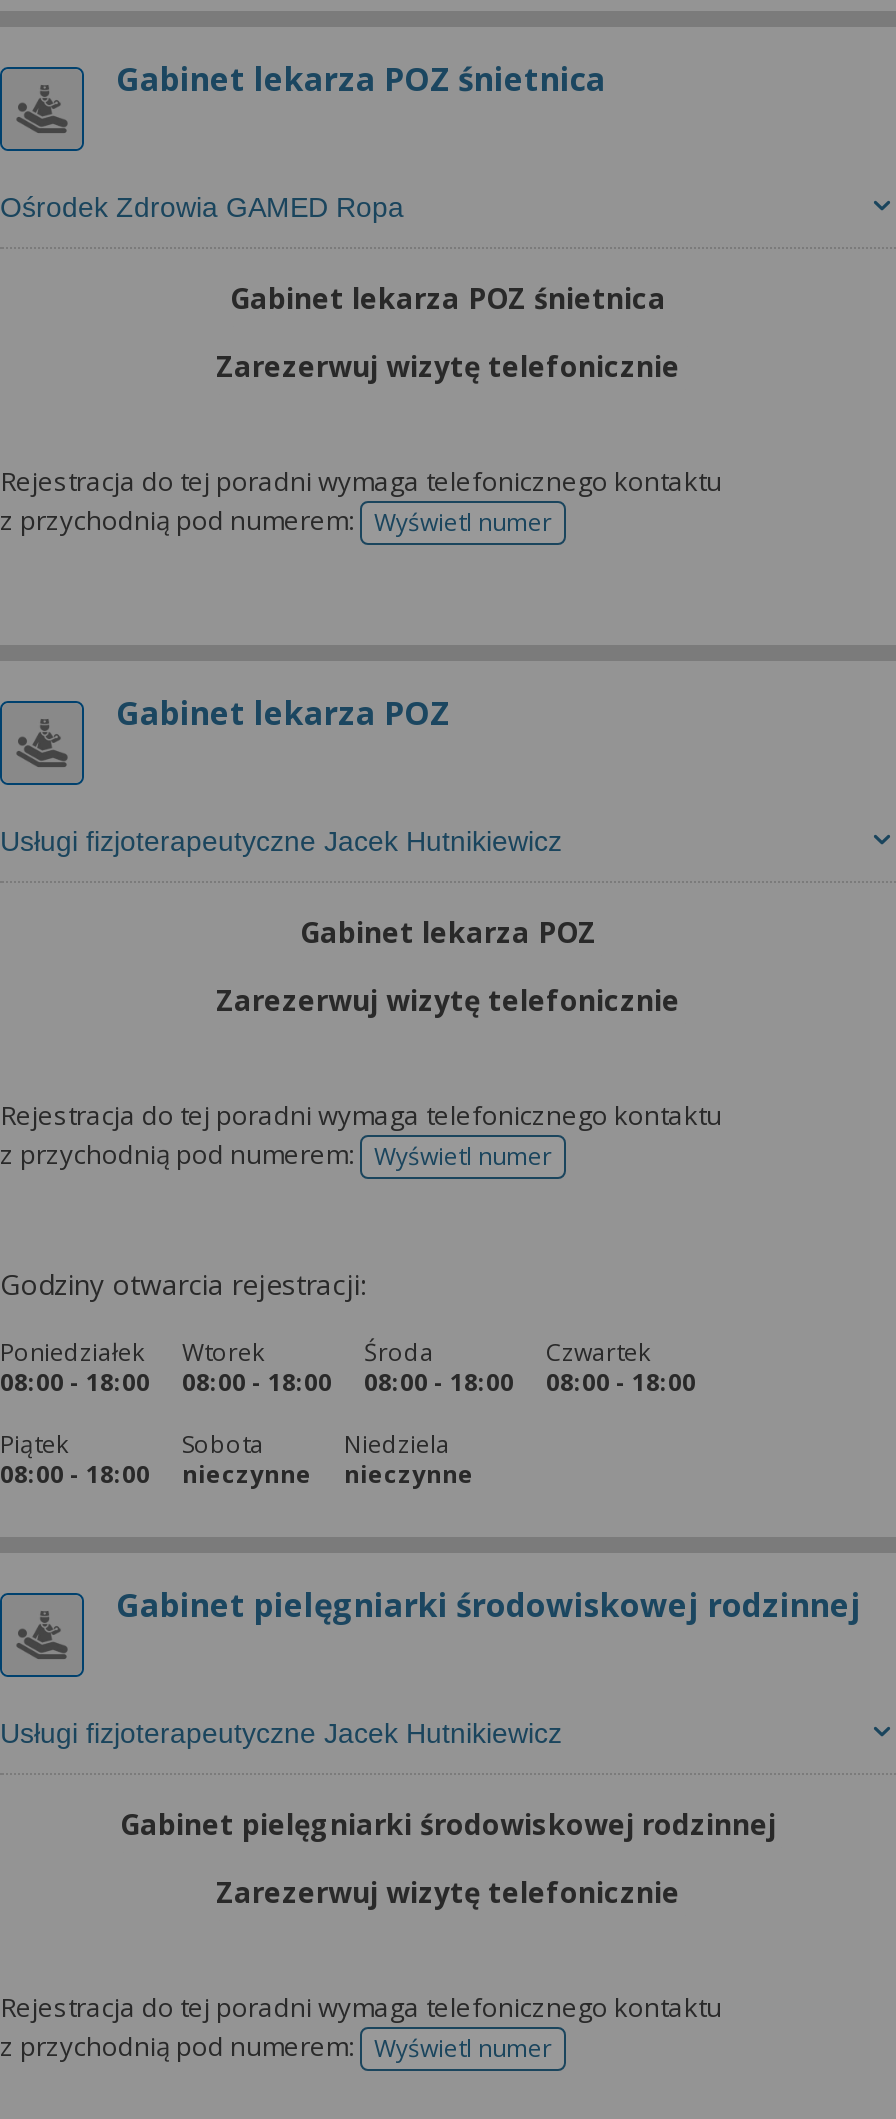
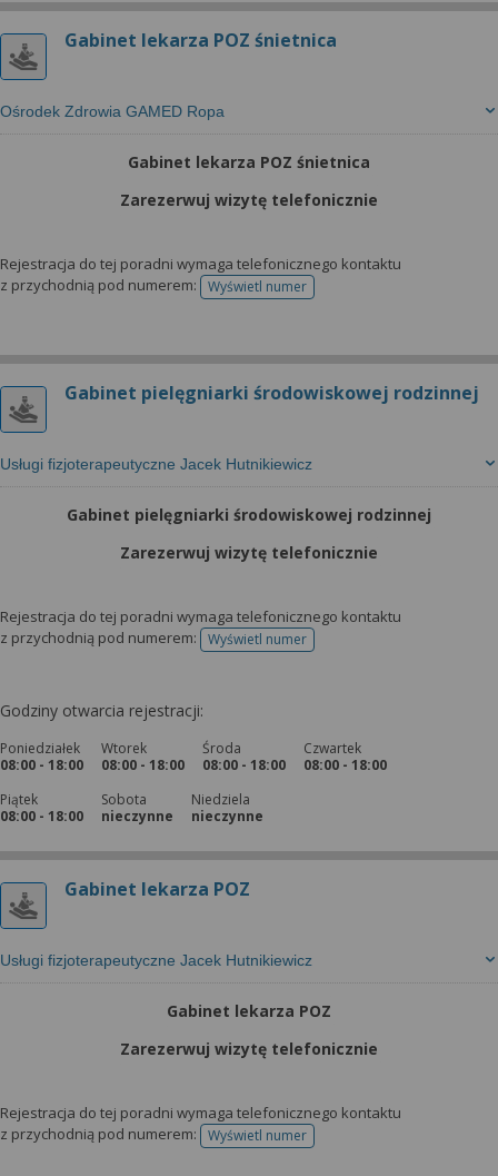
[116,691,450,735] Gabinet lekarza POZ -> [64,381,479,405] Gabinet pielęgniarki środowiskowej rodzinnej
[300,913,596,951] Gabinet lekarza POZ -> [67,504,431,525] Gabinet pielęgniarki środowiskowej rodzinnej
[116,1583,862,1627] Gabinet pielęgniarki środowiskowej rodzinnej -> [64,877,250,901] Gabinet lekarza POZ
[120,1805,776,1843] Gabinet pielęgniarki środowiskowej rodzinnej -> [167,1000,331,1021] Gabinet lekarza POZ

